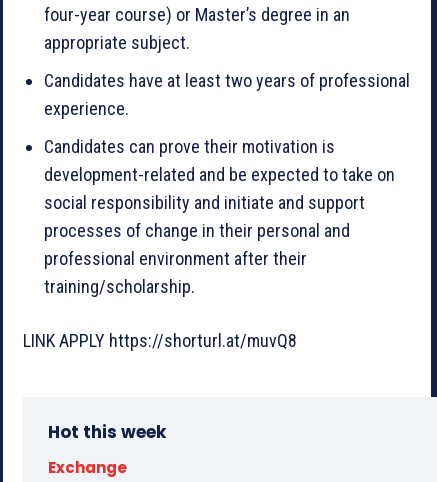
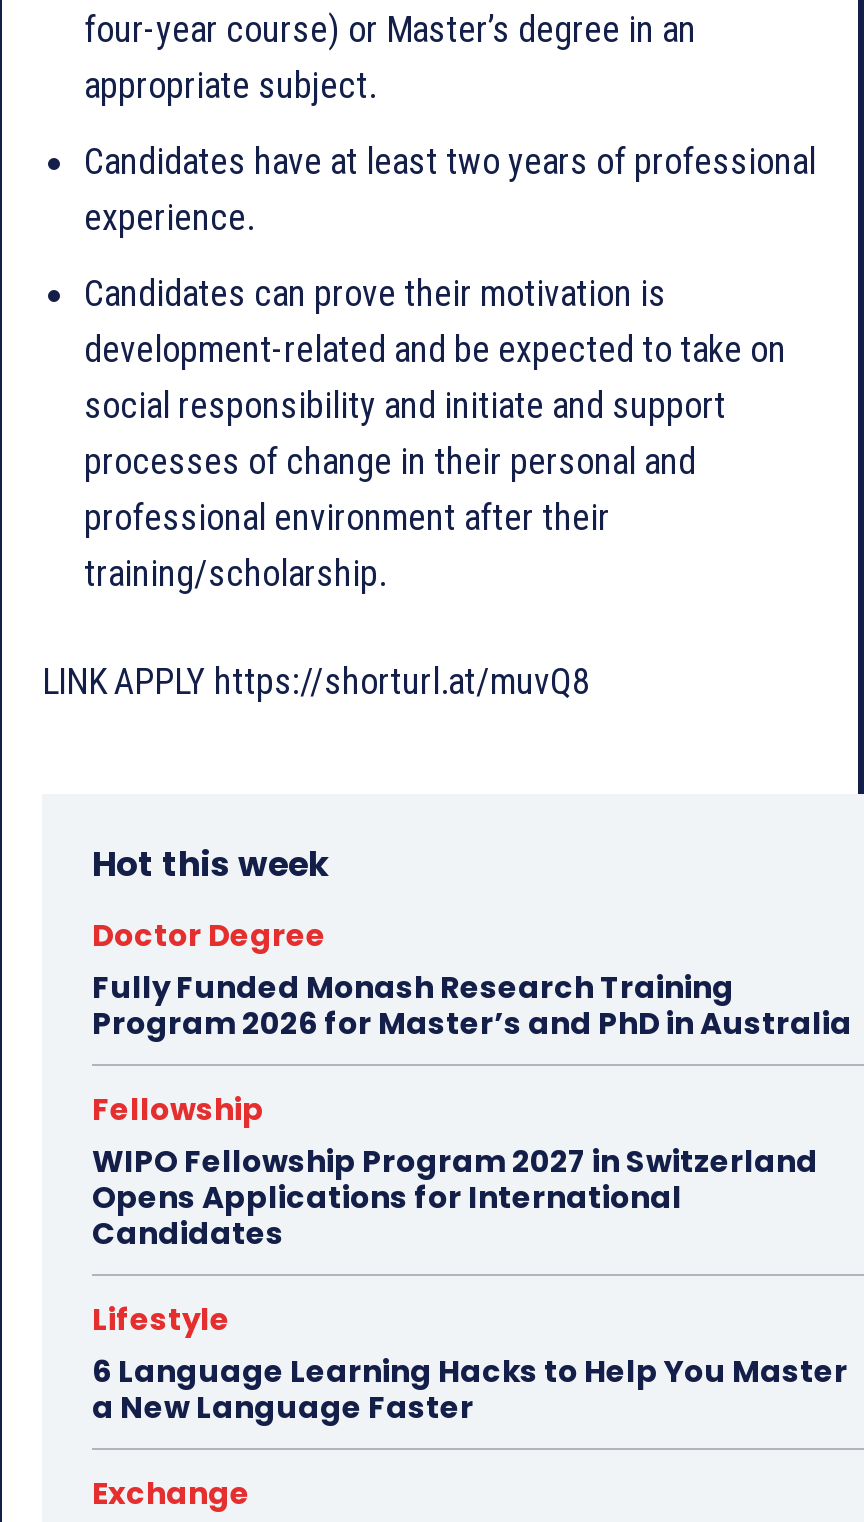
none -> [92,914,852,1428] Doctor Degree | Fully Funded Monash Research Training | Program 2026 for Master’s and PhD in Australia | Fellowship | WIPO Fellowship Program 2027 in Switzerland | Opens Applications for International | Candidates | Lifestyle | 6 Language Learning Hacks to Help You Master | a New Language Faster

